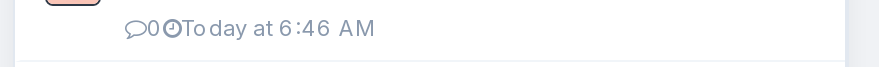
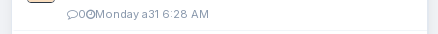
[147,14,375,42] 0 Today at 6:46 AM -> [78,7,209,21] 0 Monday a31 6:28 AM

